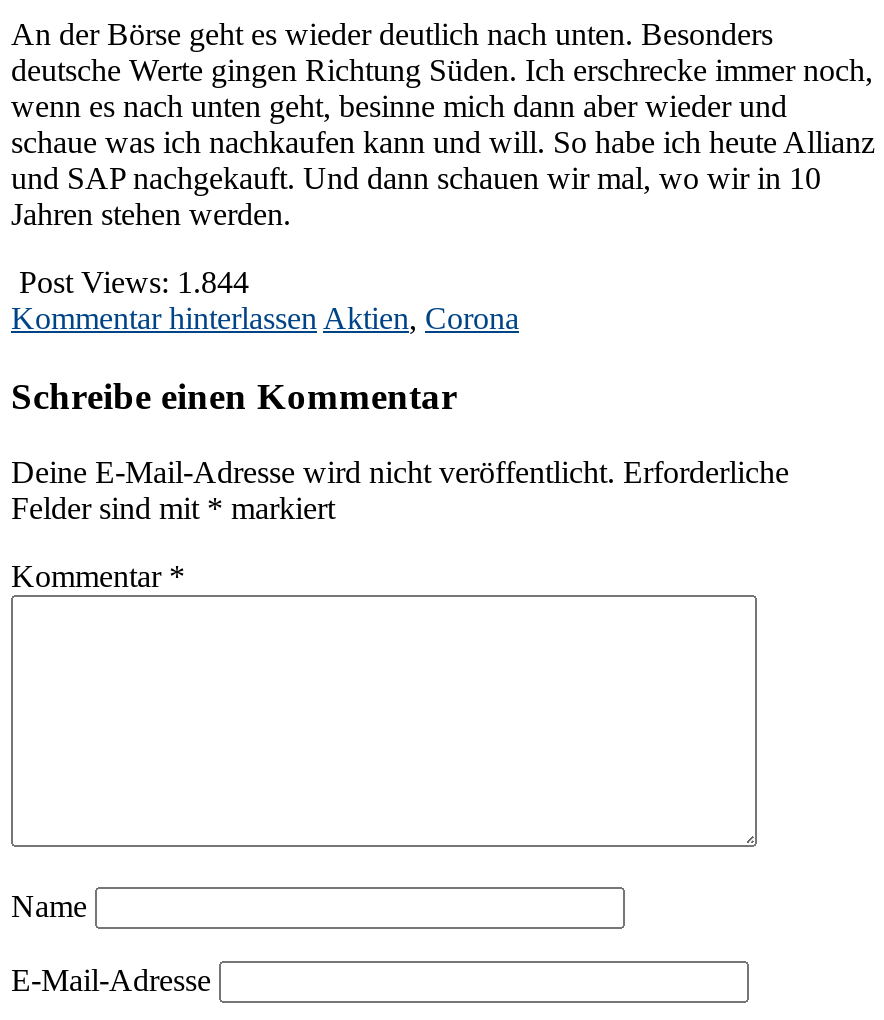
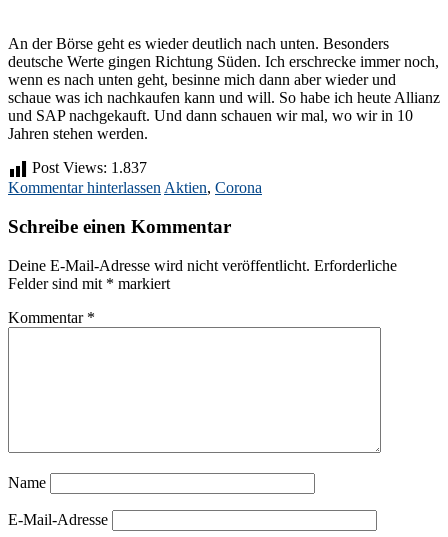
[19,265,249,299] Post Views: 1.844 -> [32,159,147,176] Post Views: 1.837

